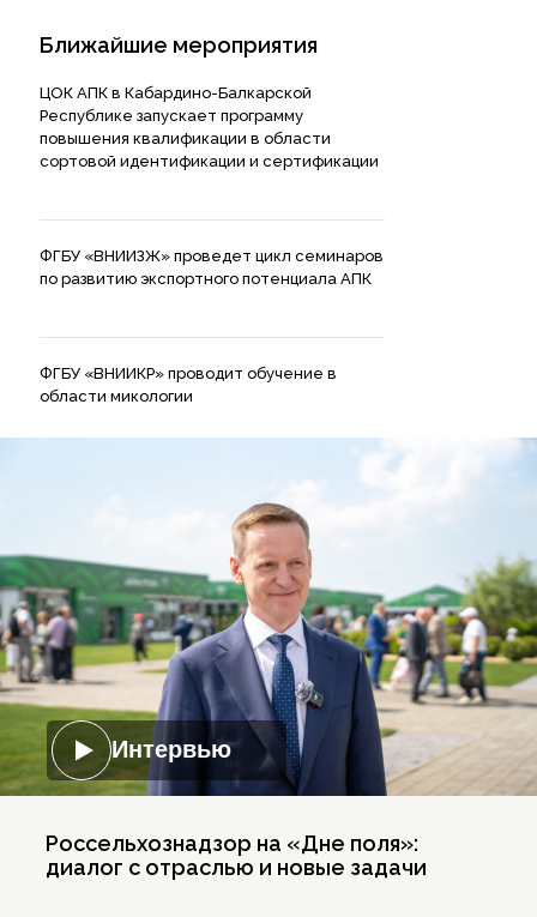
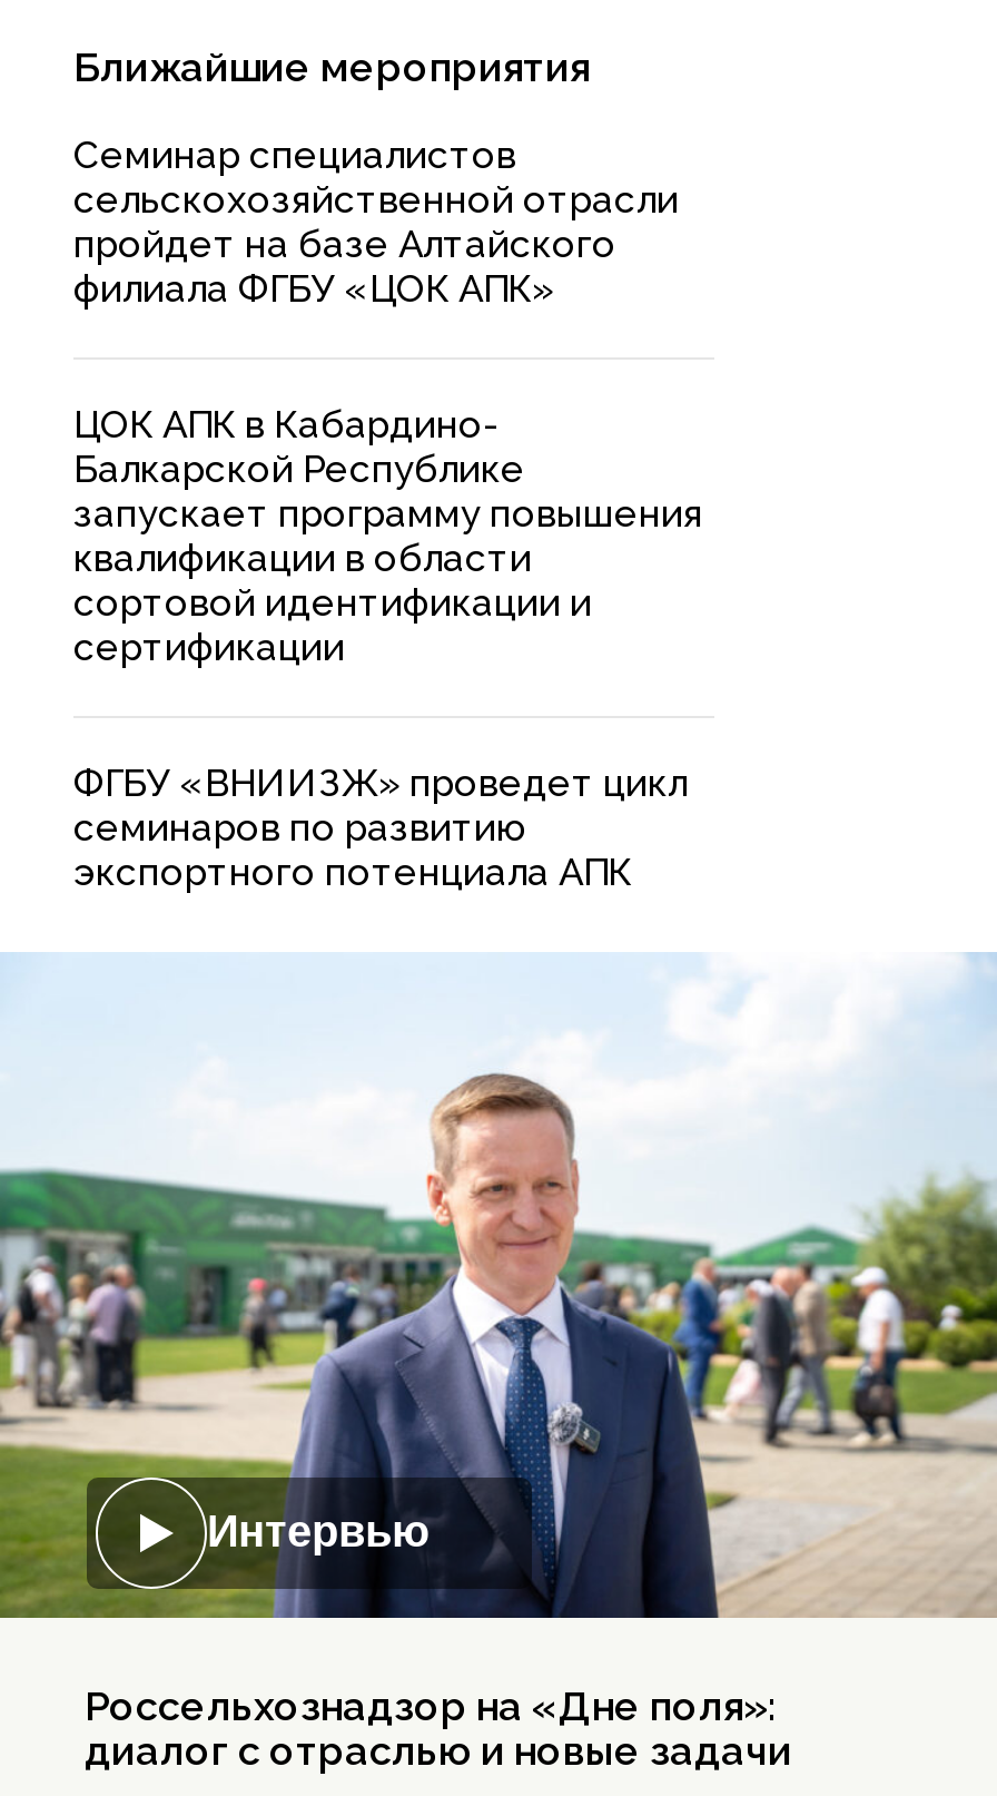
[40,84,379,170] ЦОК АПК в Кабардино-Балкарской | Республике запускает программу | повышения квалификации в области | сортовой идентификации и сертификации -> [73,133,679,311] Семинар специалистов | сельскохозяйственной отрасли | пройдет на базе Алтайского | филиала ФГБУ «ЦОК АПК»
[40,247,384,288] ФГБУ «ВНИИЗЖ» проведет цикл семинаров | по развитию экспортного потенциала АПК -> [73,402,703,669] ЦОК АПК в Кабардино- | Балкарской Республике | запускает программу повышения | квалификации в области | сортовой идентификации и | сертификации
[40,364,337,405] ФГБУ «ВНИИКР» проводит обучение в | области микологии -> [73,760,688,894] ФГБУ «ВНИИЗЖ» проведет цикл | семинаров по развитию | экспортного потенциала АПК

